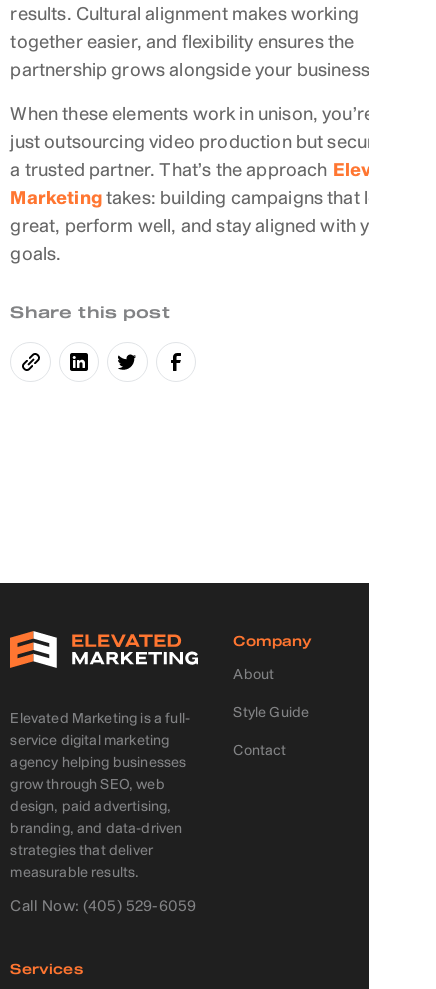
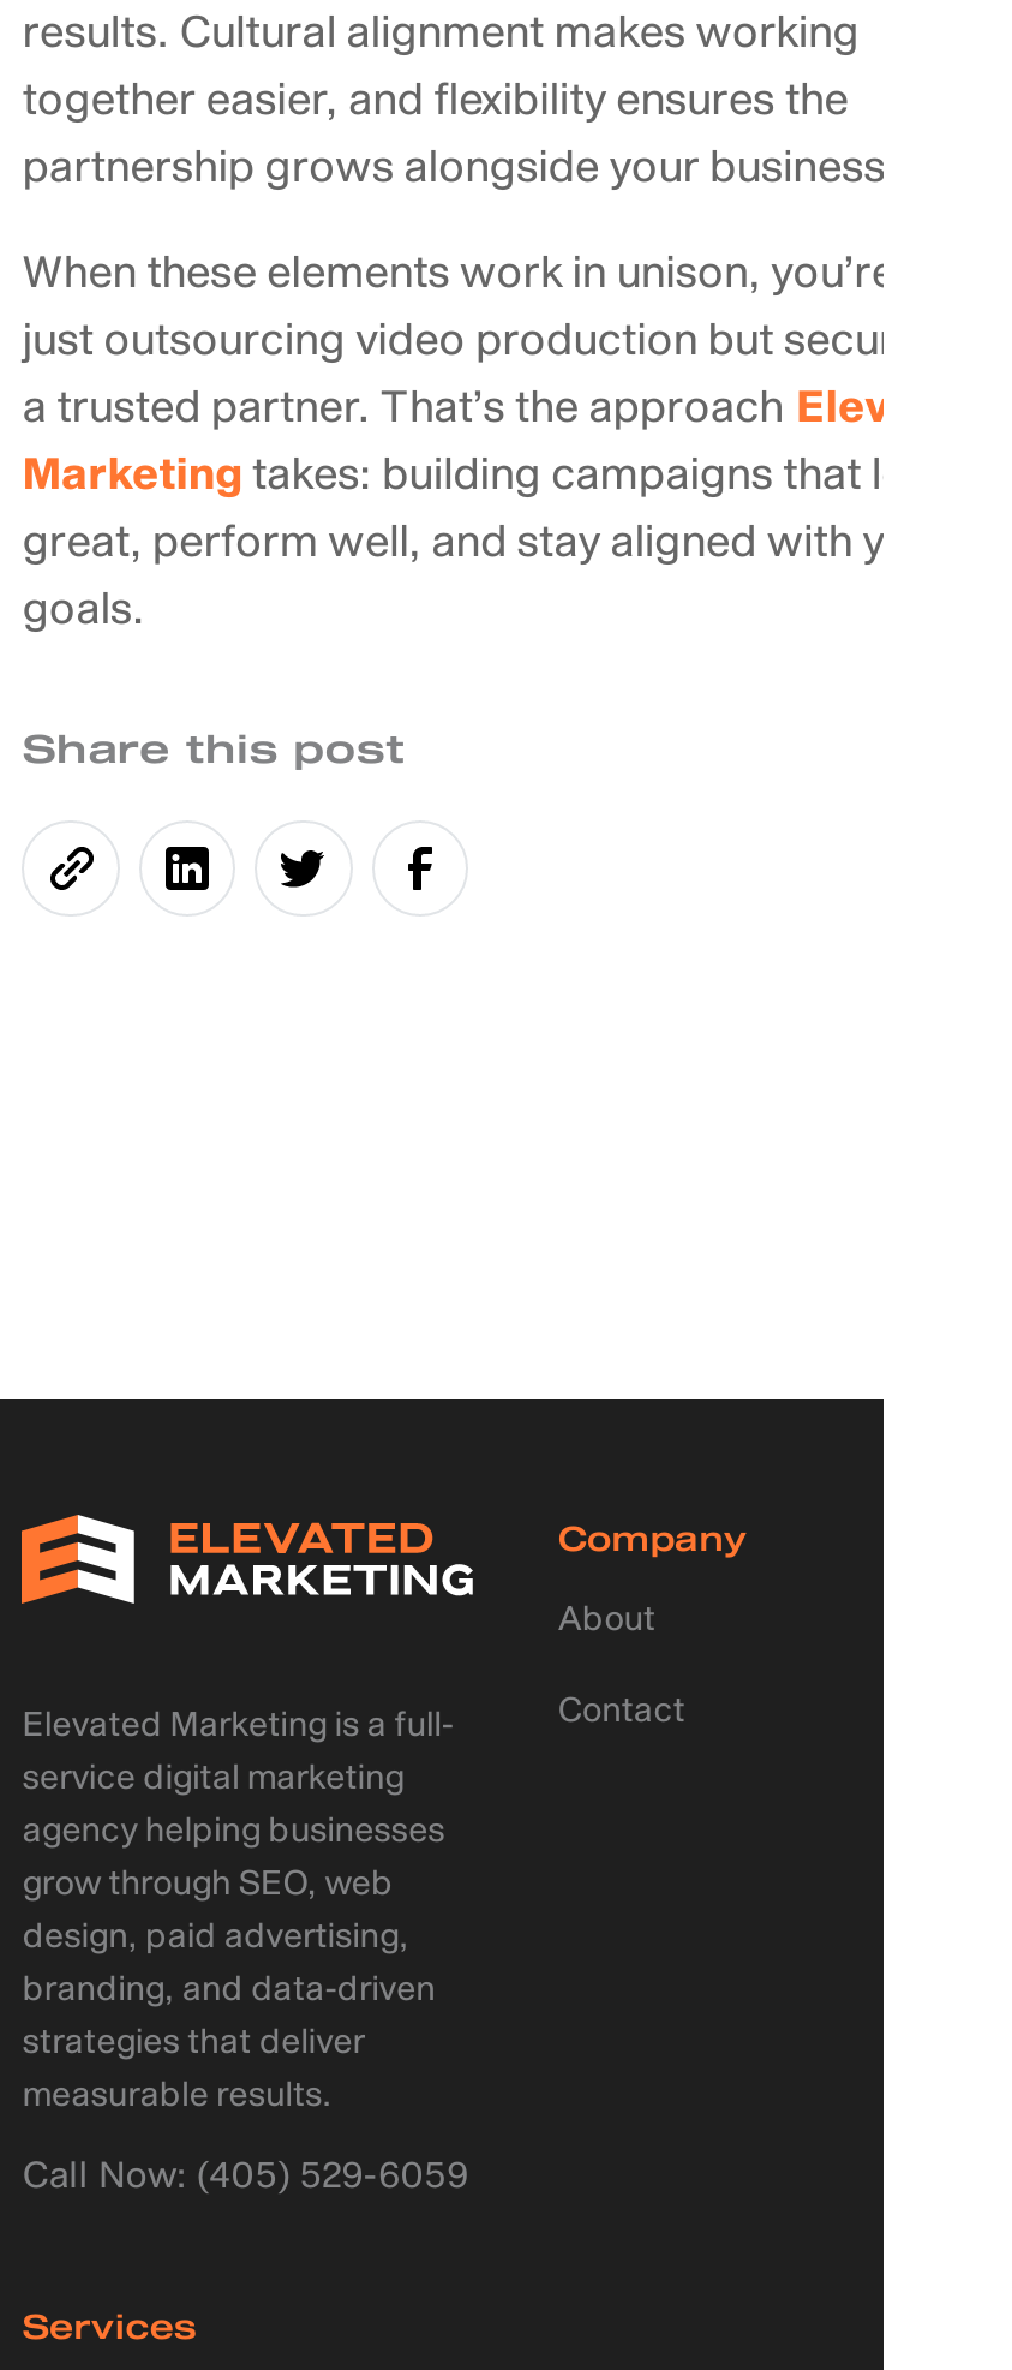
[233,706,309,720] Style Guide -> none
moved [233,744,286,758] -> [558,1696,685,1729]: Contact

